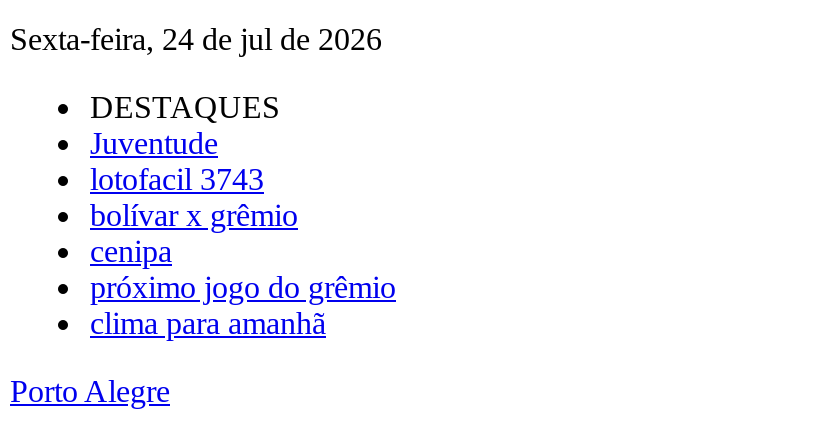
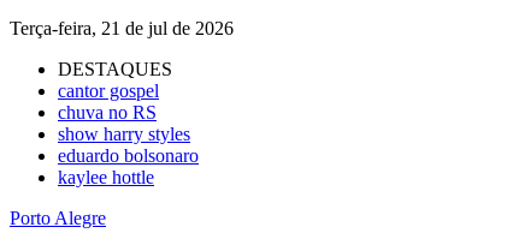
[10,22,382,56] Sexta-feira, 24 de jul de 2026 -> [10,18,234,38] Terça-feira, 21 de jul de 2026
[90,126,396,340] Juventude | lotofacil 3743 | bolívar x grêmio | cenipa | próximo jogo do grêmio | clima para amanhã -> [58,80,199,187] cantor gospel | chuva no RS | show harry styles | eduardo bolsonaro | kaylee hottle

